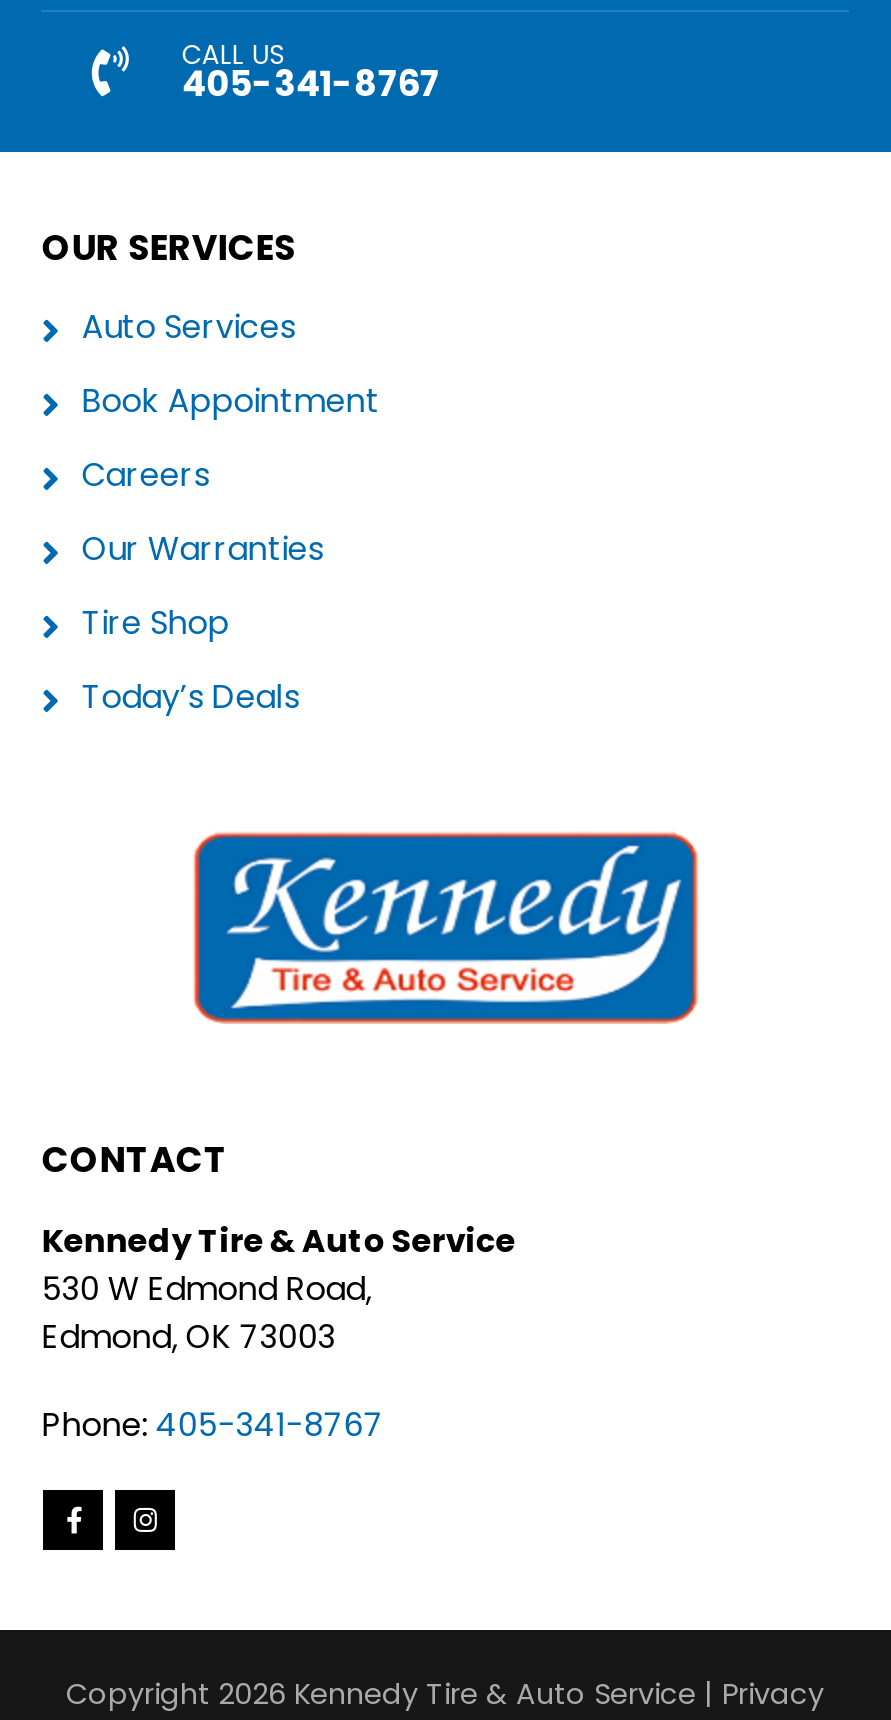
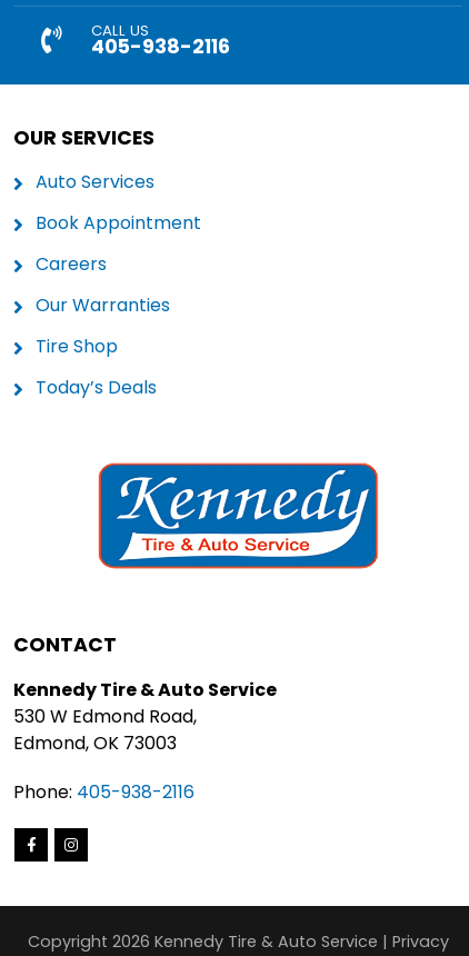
[182,61,440,109] 405-341-8767 -> [92,34,230,60] 405-938-2116
[42,1403,384,1449] Phone: 405-341-8767 -> [14,780,195,805] Phone: 405-938-2116

